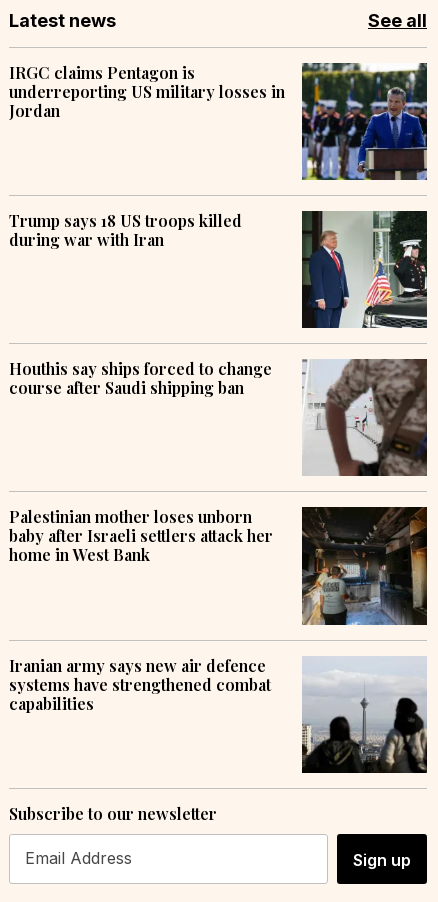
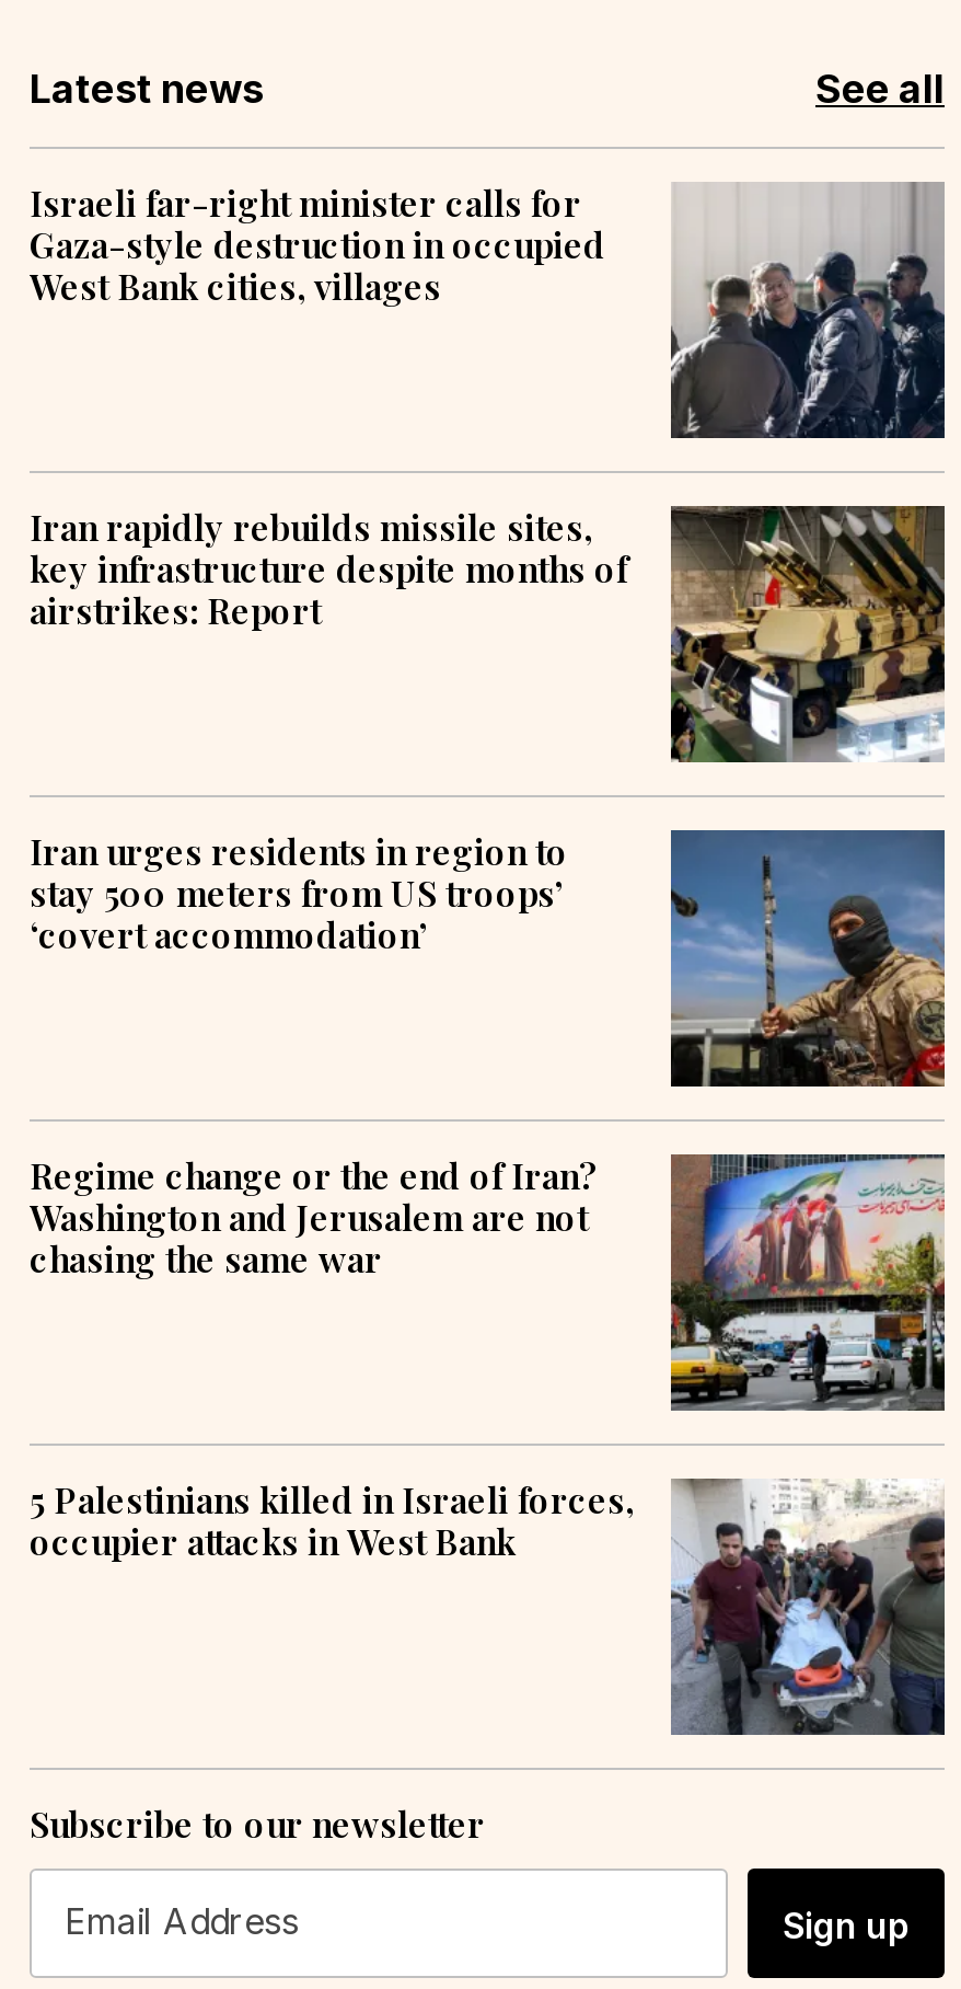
[9,62,427,181] [image] | IRGC claims Pentagon is | underreporting US military losses in | Jordan -> [30,179,945,439] [image] | Israeli far-right minister calls for | Gaza-style destruction in occupied | West Bank cities, villages
[9,210,242,250] Trump says 18 US troops killed | during war with Iran -> [30,504,627,633] Iran rapidly rebuilds missile sites, | key infrastructure despite months of | airstrikes: Report
[301,210,428,329] [image] -> [669,505,947,763] [image]
[9,358,272,398] Houthis say ships forced to change | course after Saudi shipping ban -> [30,828,568,957] Iran urges residents in region to | stay 500 meters from US troops’ | ‘covert accommodation’
[302,358,428,477] [image] -> [669,829,947,1090] [image]
[9,506,428,626] [image] | Palestinian mother loses unborn | baby after Israeli settlers attack her | home in West Bank -> [30,1152,945,1412] [image] | Regime change or the end of Iran? | Washington and Jerusalem are not | chasing the same war
[9,654,427,774] [image] | Iranian army says new air defence | systems have strengthened combat | capabilities -> [30,1476,947,1736] [image] | 5 Palestinians killed in Israeli forces, | occupier attacks in West Bank

